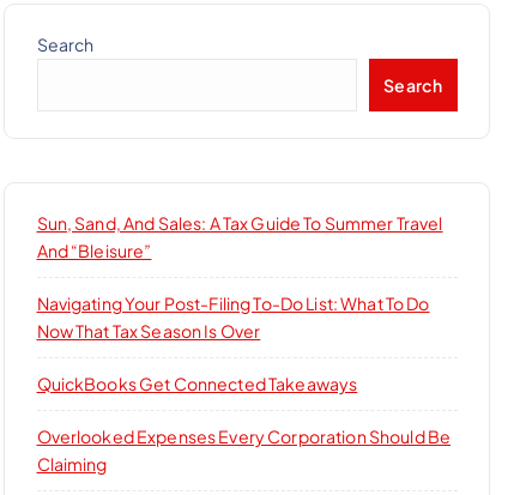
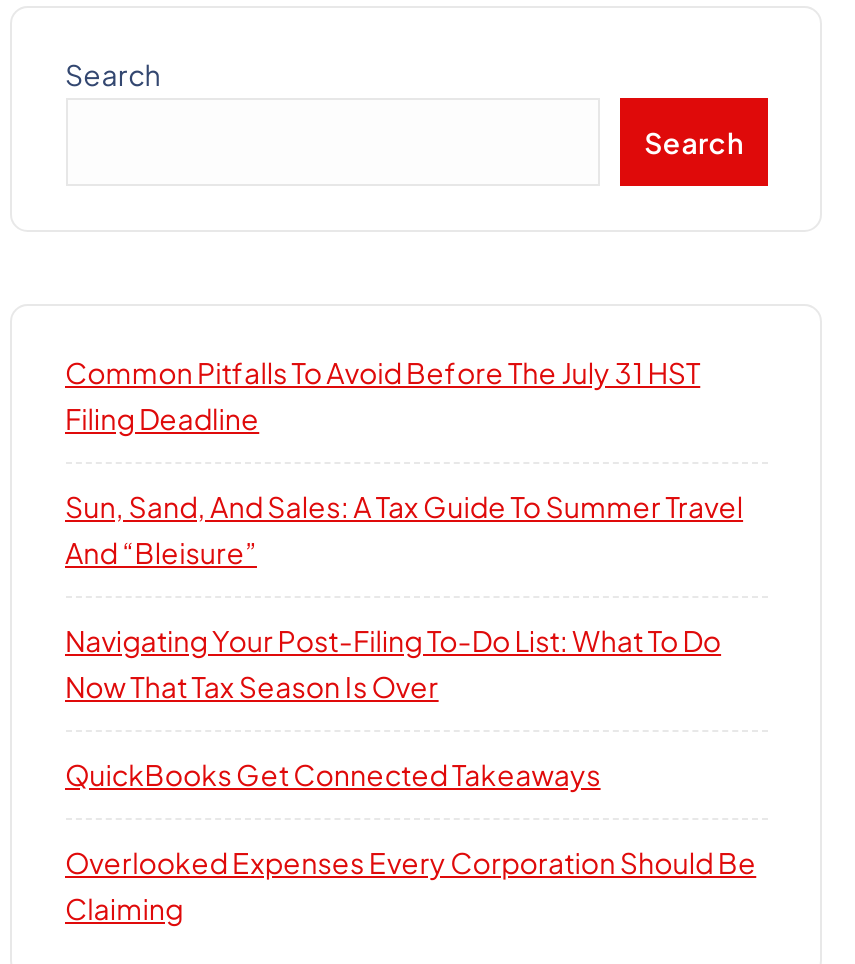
none -> [65,353,700,435] Common Pitfalls To Avoid Before The July 31 HST | Filing Deadline

